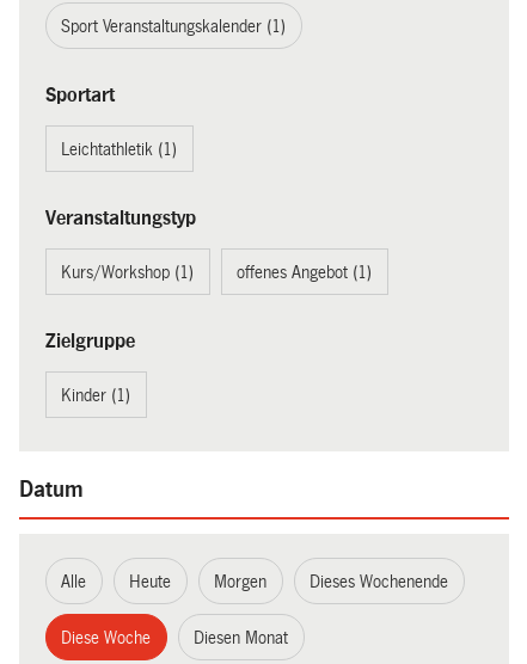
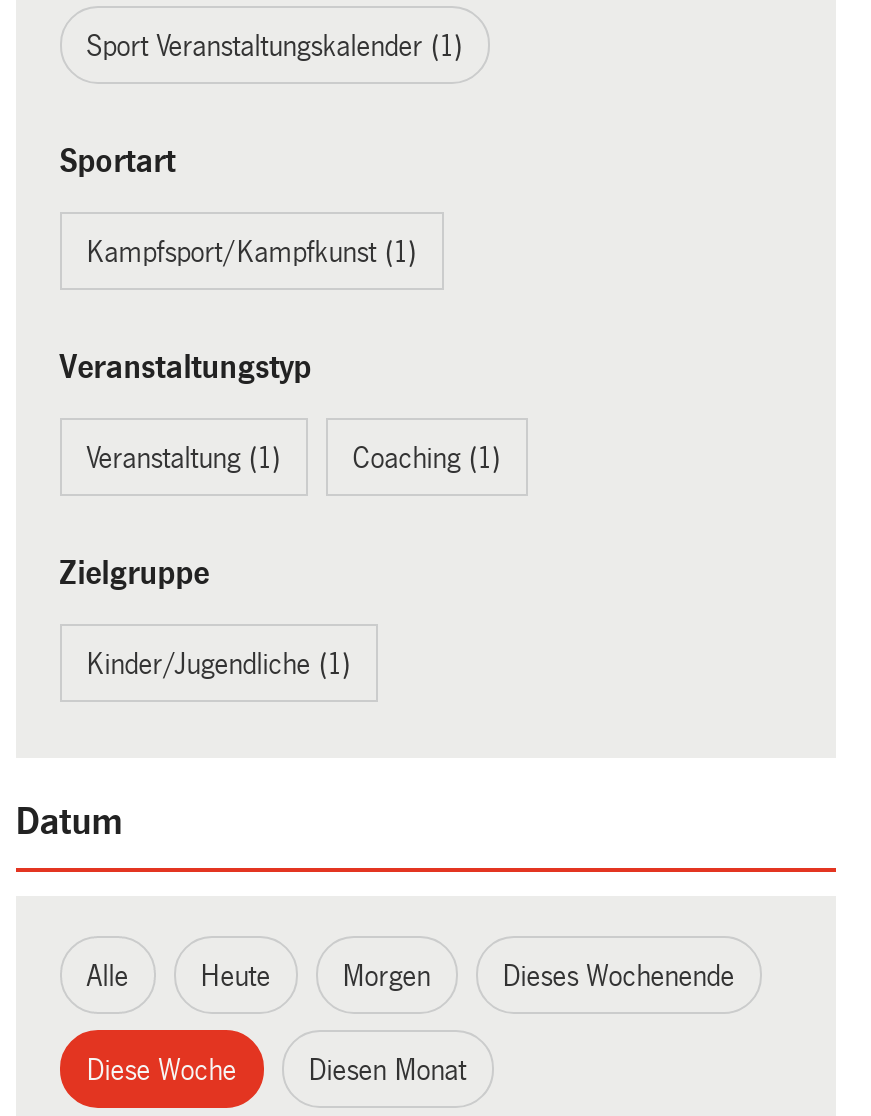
[61,139,177,158] Leichtathletik (1) -> [86,235,416,267] Kampfsport/Kampfkunst (1)
[61,262,372,281] Kurs/Workshop (1) | offenes Angebot (1) -> [86,441,500,473] Veranstaltung (1) | Coaching (1)
[61,385,130,404] Kinder (1) -> [86,647,350,679] Kinder/Jugendliche (1)

